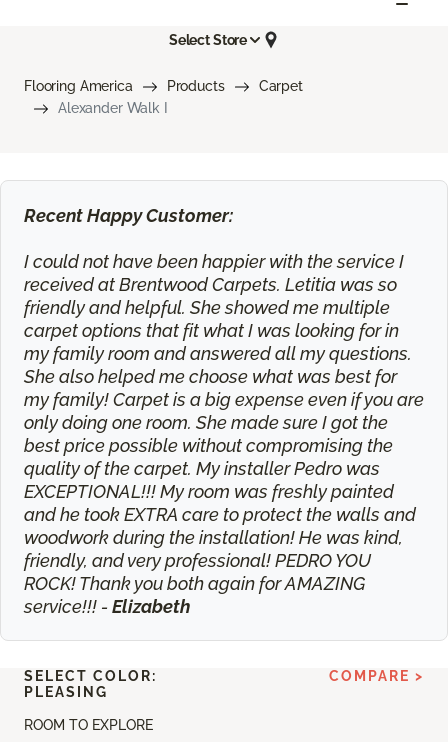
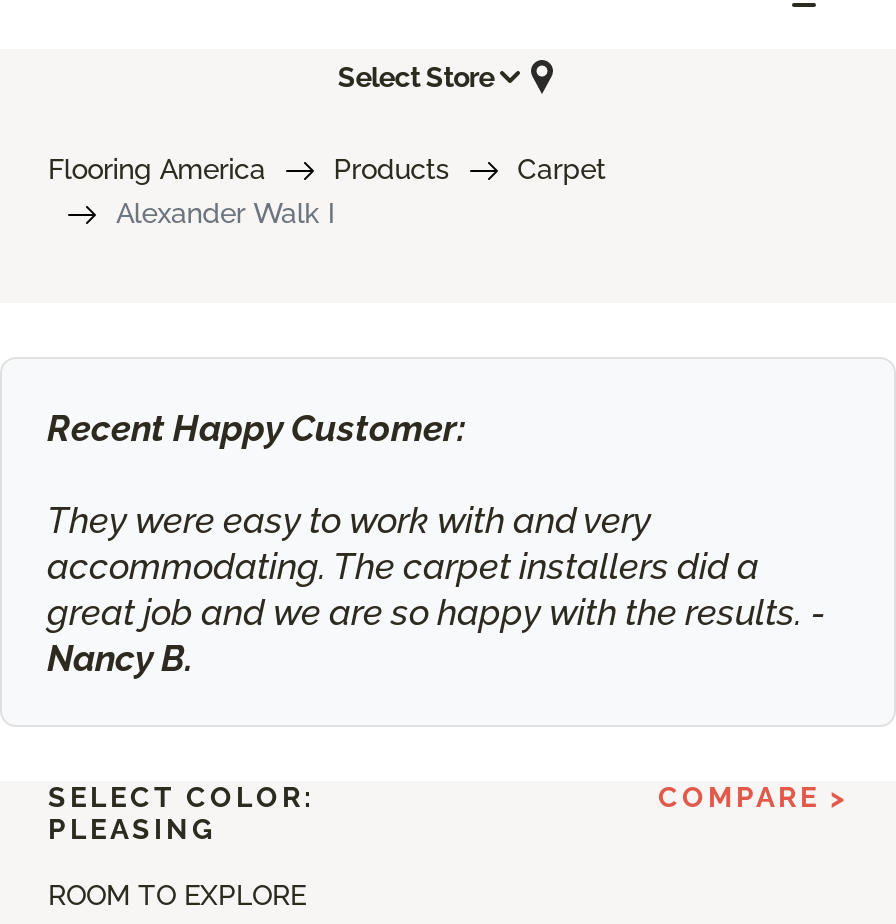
[23,251,423,617] I could not have been happier with the service I | received at Brentwood Carpets. Letitia was so | friendly and helpful. She showed me multiple | carpet options that fit what I was looking for in | my family room and answered all my questions. | She also helped me choose what was best for | my family! Carpet is a big expense even if you are | only doing one room. She made sure I got the | best price possible without compromising the | quality of the carpet. My installer Pedro was | EXCEPTIONAL!!! My room was freshly painted | and he took EXTRA care to protect the walls and | woodwork during the installation! He was kind, | friendly, and very professional! PEDRO YOU | ROCK! Thank you both again for AMAZING | service!!! - Elizabeth -> [47,499,825,679] They were easy to work with and very | accommodating. The carpet installers did a | great job and we are so happy with the results. - | Nancy B.

